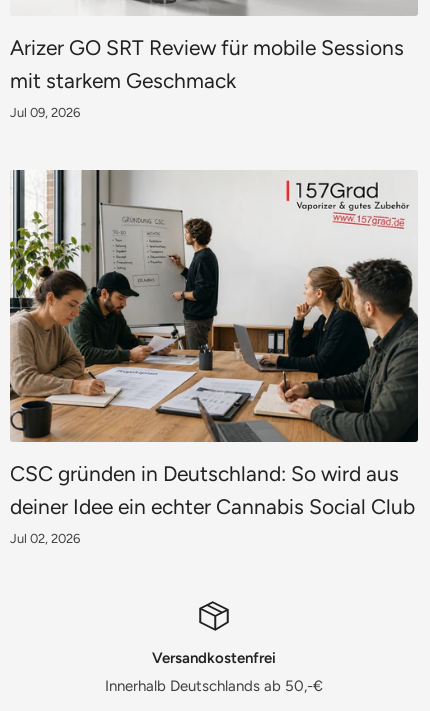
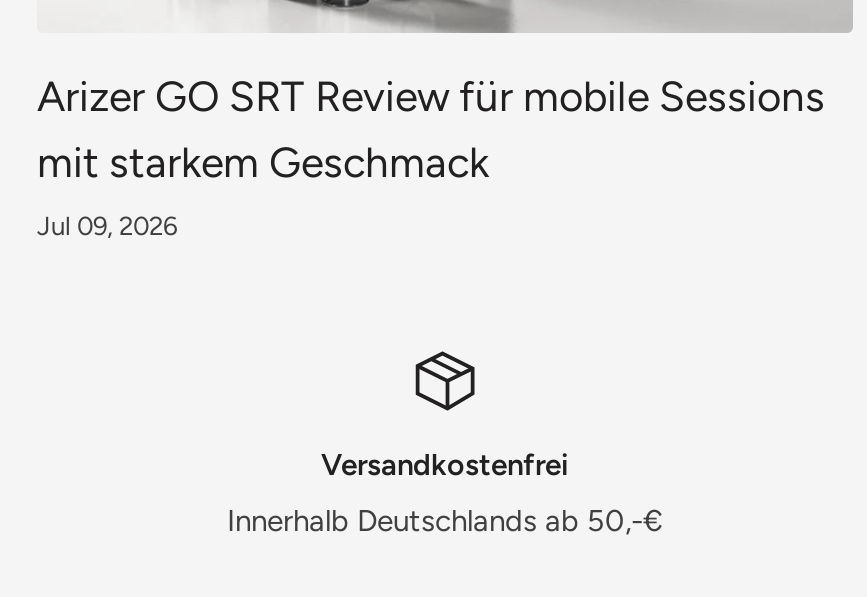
[9,169,419,546] [image] | CSC gründen in Deutschland: So wird aus | deiner Idee ein echter Cannabis Social Club | Jul 02, 2026 -> none

